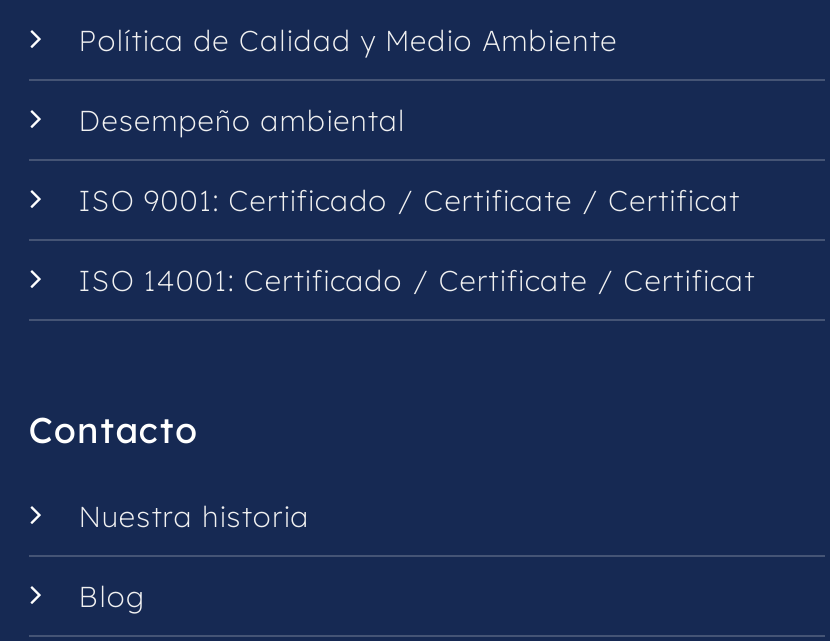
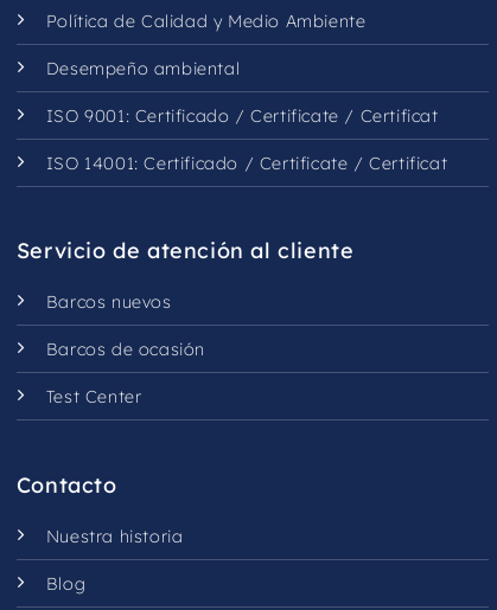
none -> [16,237,354,408] Servicio de atención al cliente | Barcos nuevos | Barcos de ocasión | Test Center

